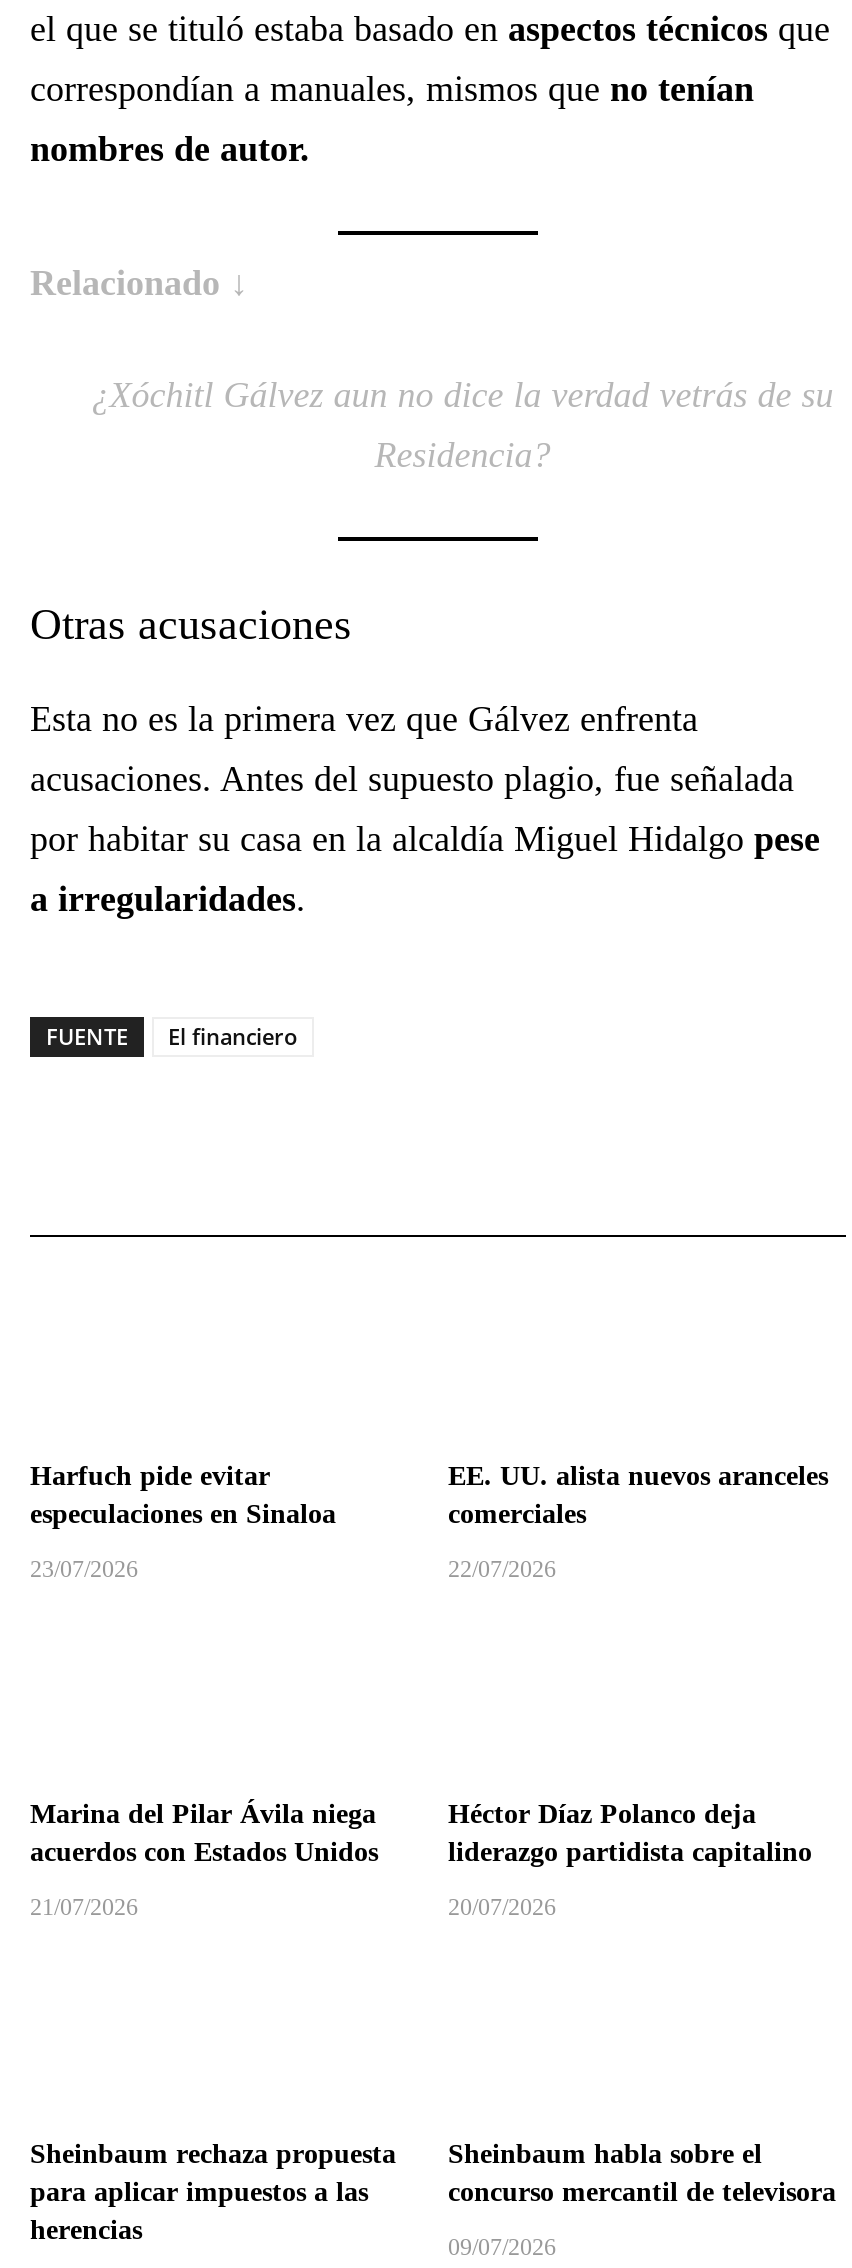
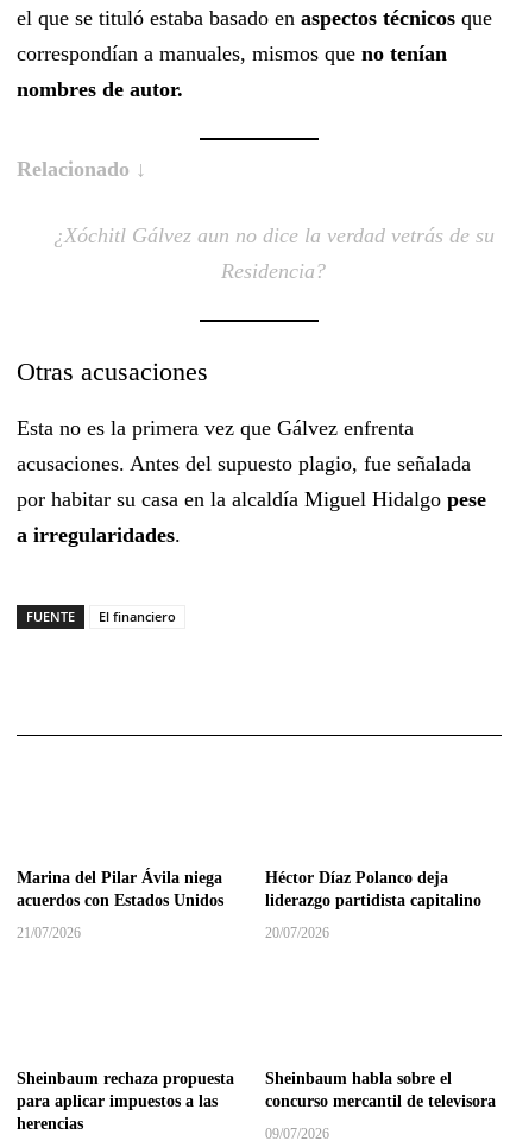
[30,1461,336,1583] Harfuch pide evitar | especulaciones en Sinaloa | 23/07/2026 -> none
[448,1461,828,1583] EE. UU. alista nuevos aranceles | comerciales | 22/07/2026 -> none

